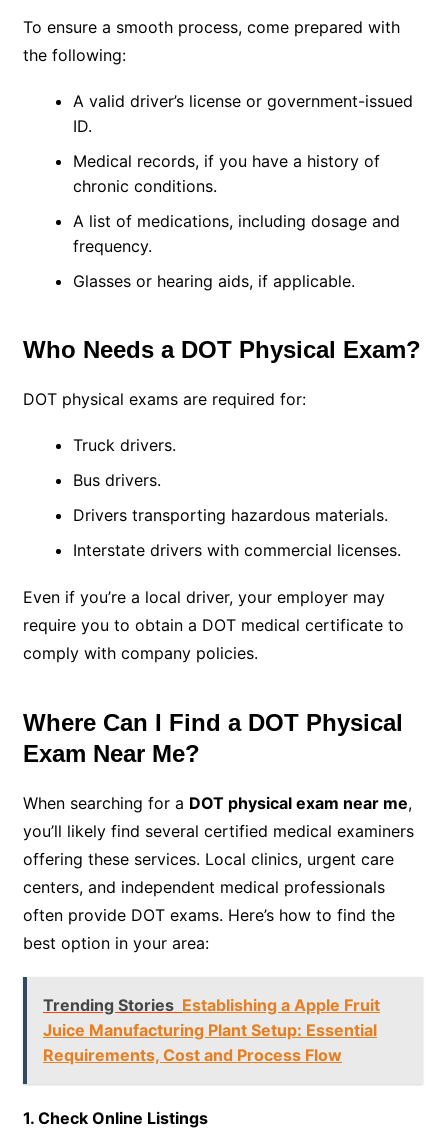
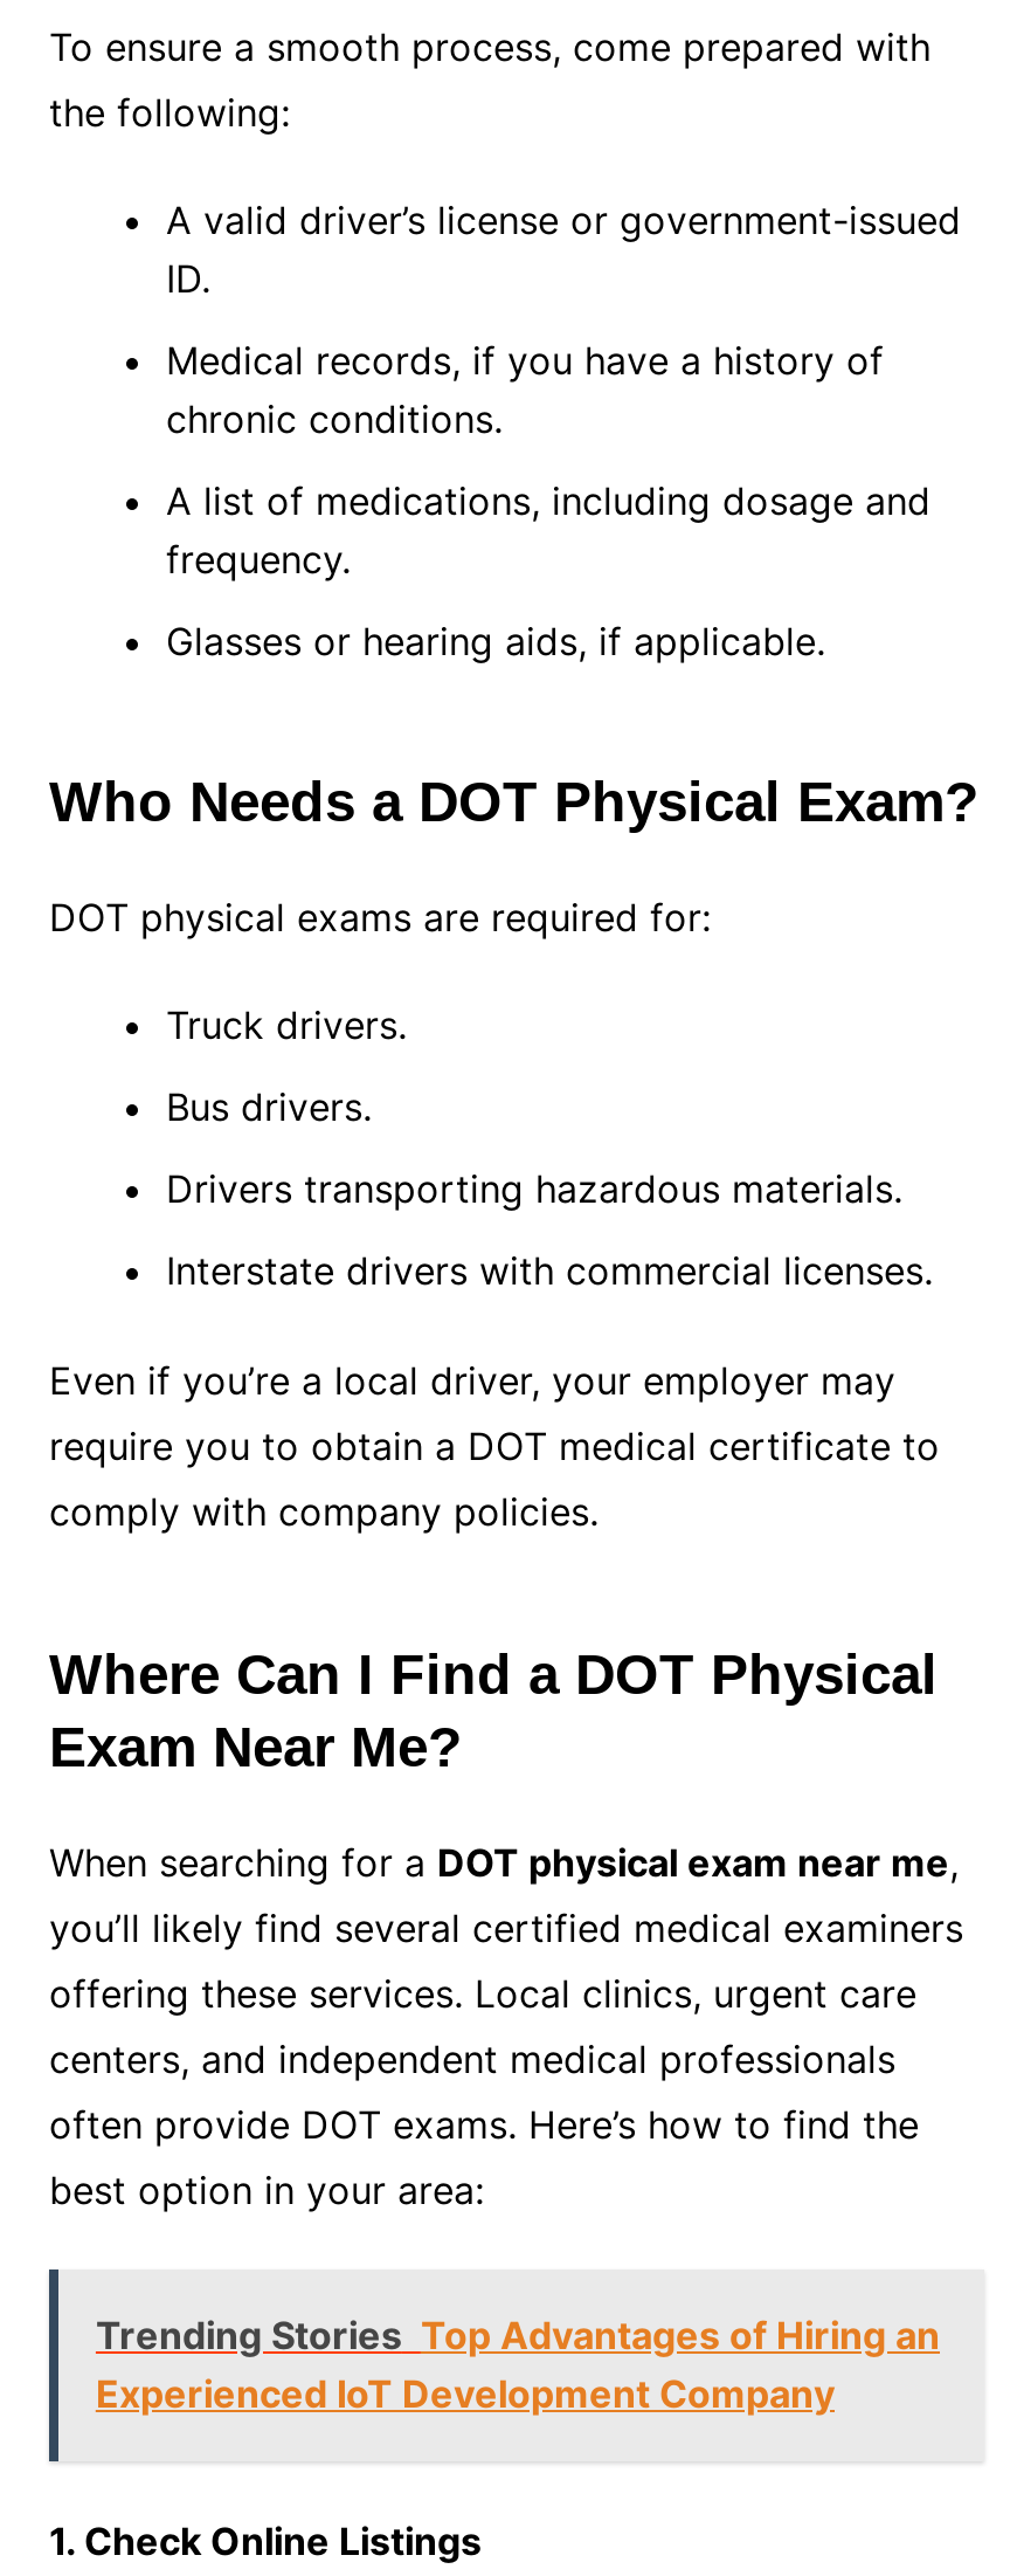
[43,995,380,1065] Trending Stories Establishing a Apple Fruit | Juice Manufacturing Plant Setup: Essential | Requirements, Cost and Process Flow -> [96,2311,940,2417] Trending Stories Top Advantages of Hiring an | Experienced IoT Development Company

